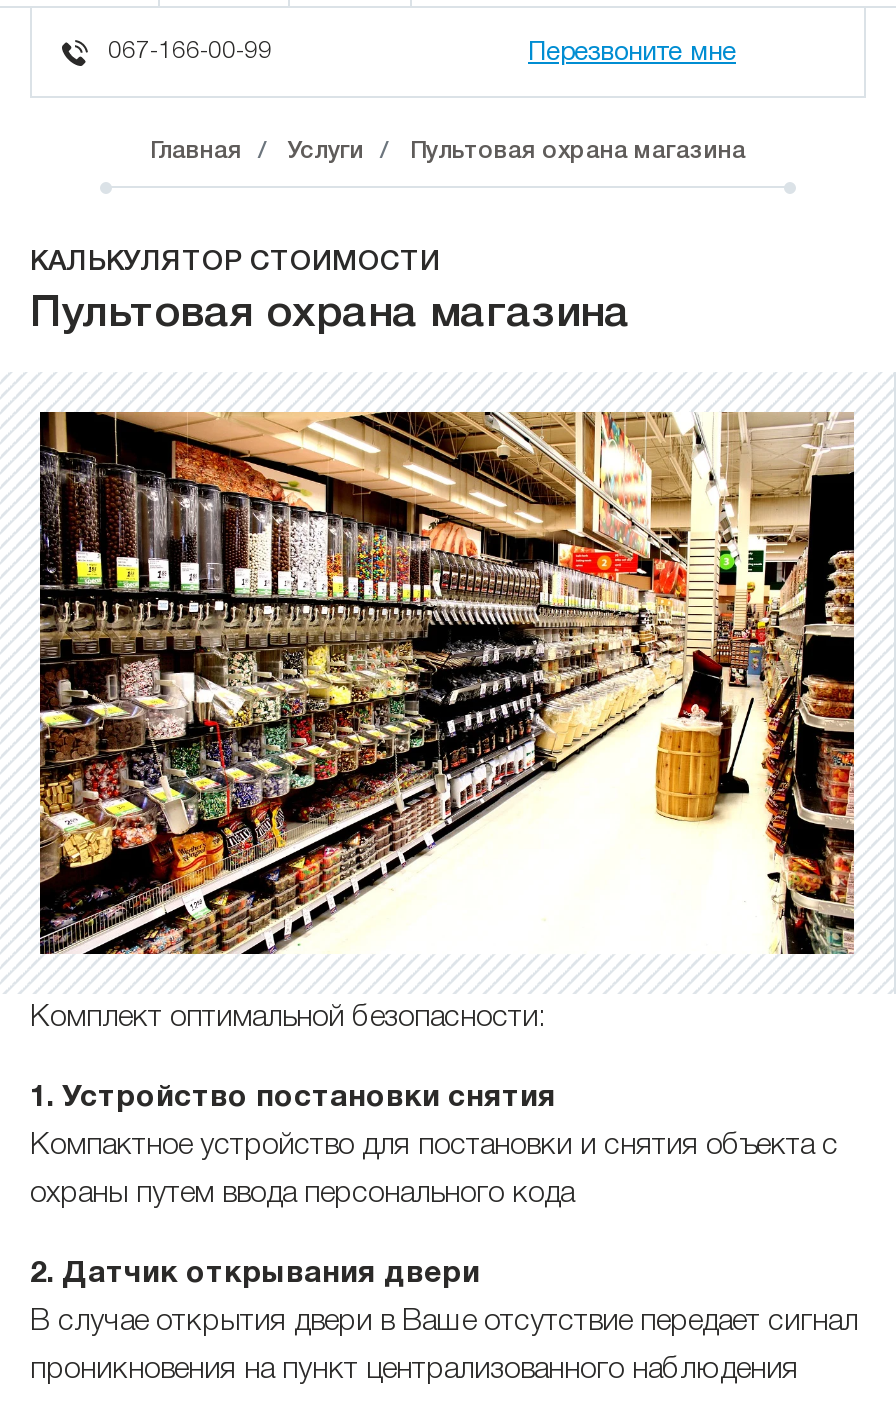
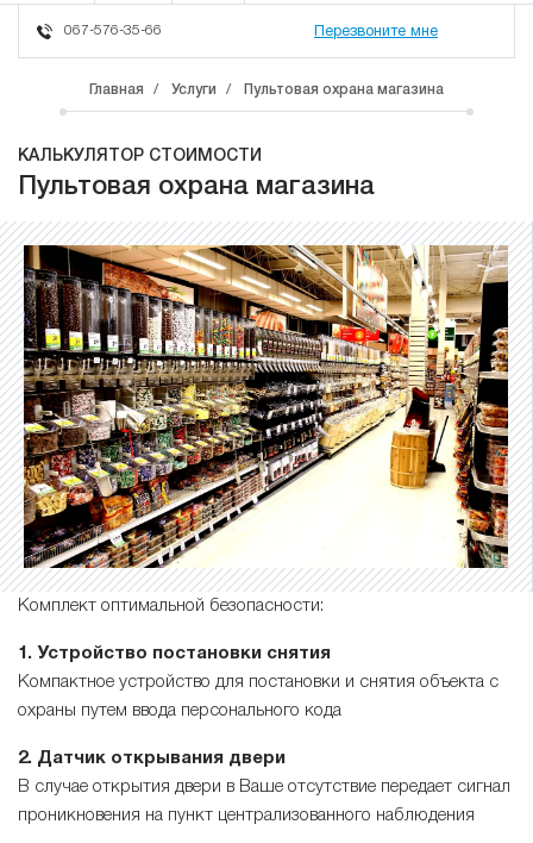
[108,40,272,62] 067-166-00-99 -> [64,24,162,37] 067-576-35-66

